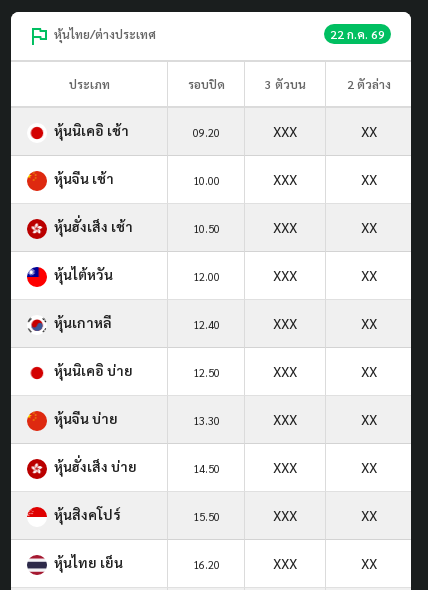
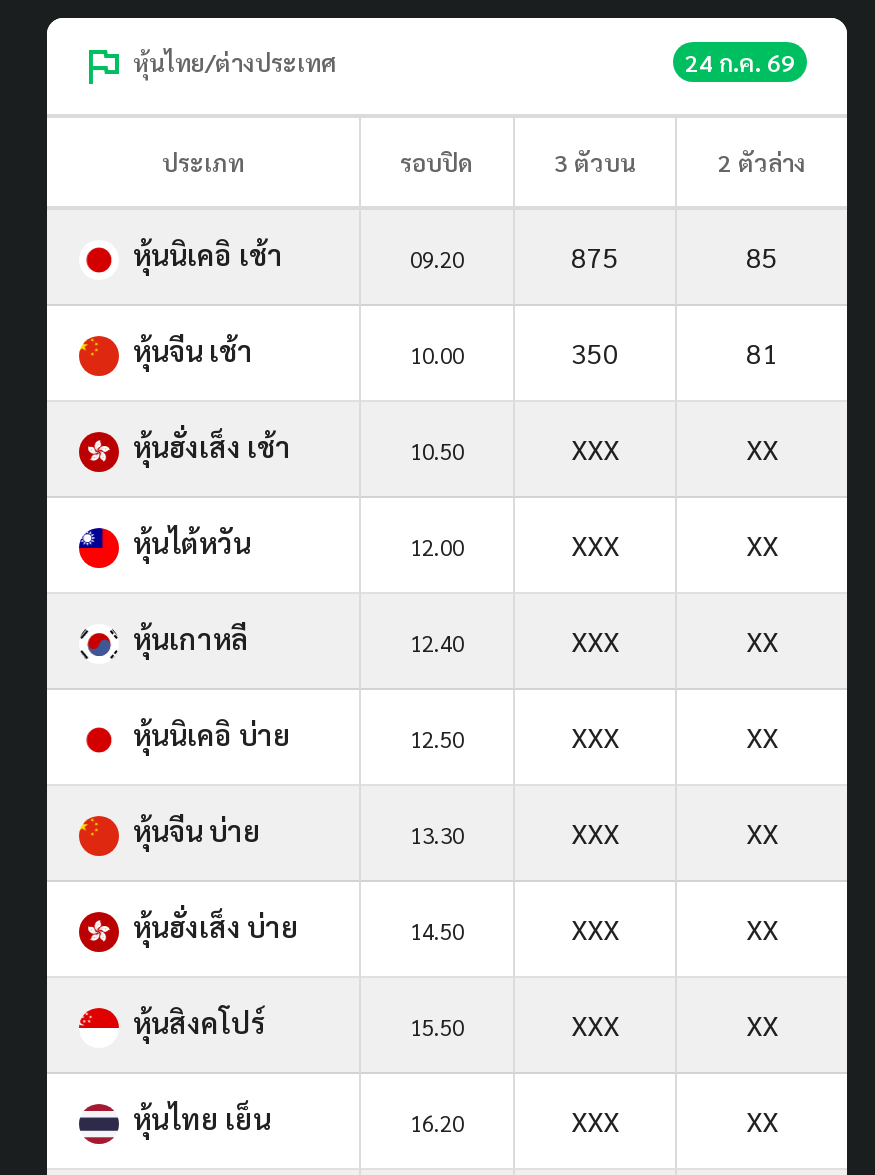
[330,26,385,42] 22 ก.ค. 69 -> [685,46,795,78] 24 ก.ค. 69
[273,122,376,140] XXX | XX -> [571,238,778,274] 875 | 85
[273,170,376,188] XXX | XX -> [571,334,778,370] 350 | 81

